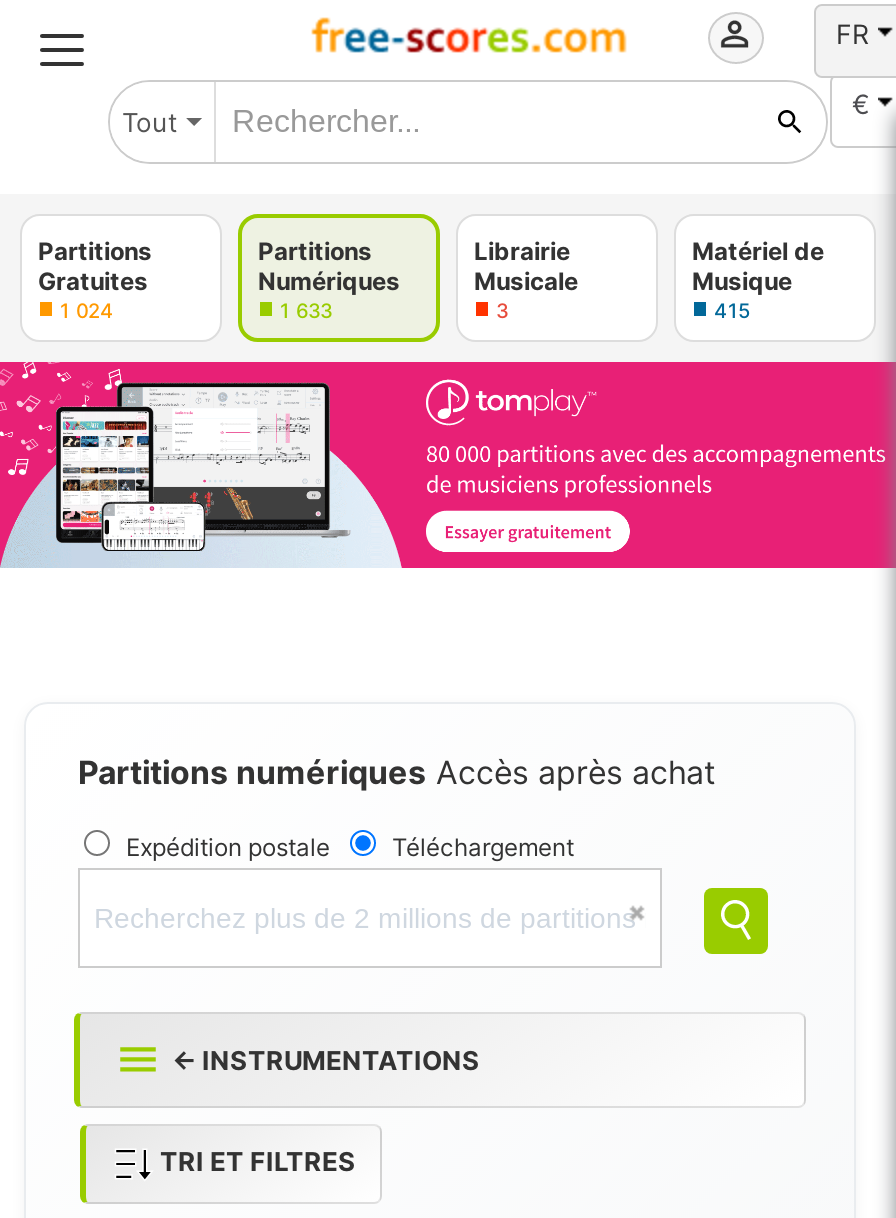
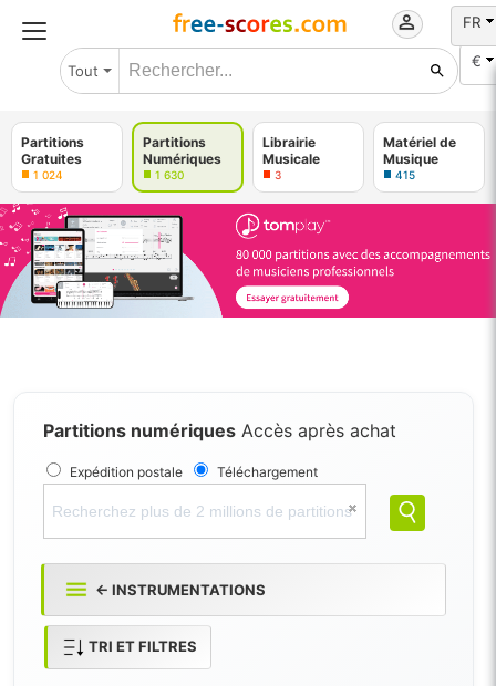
[274,297,332,321] 1 633 -> [152,168,184,181] 1 630

